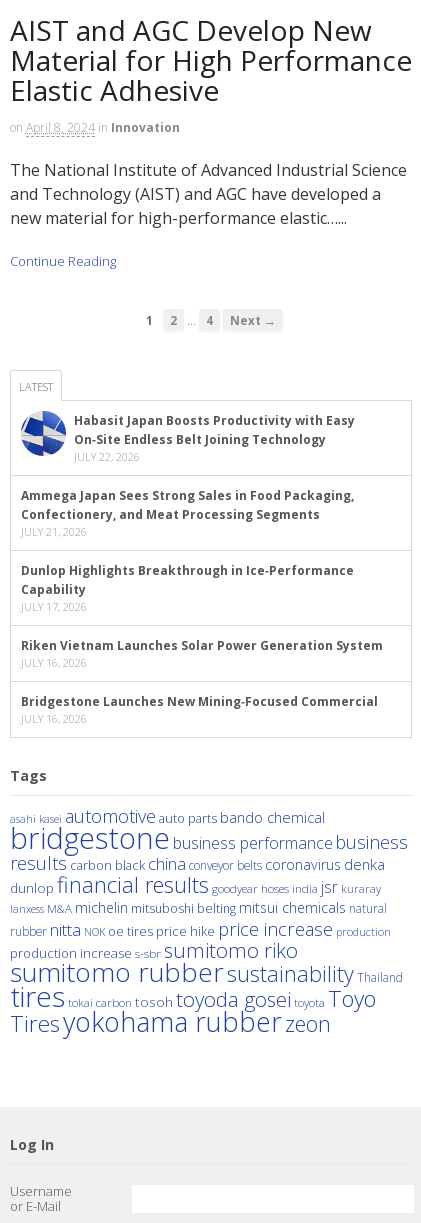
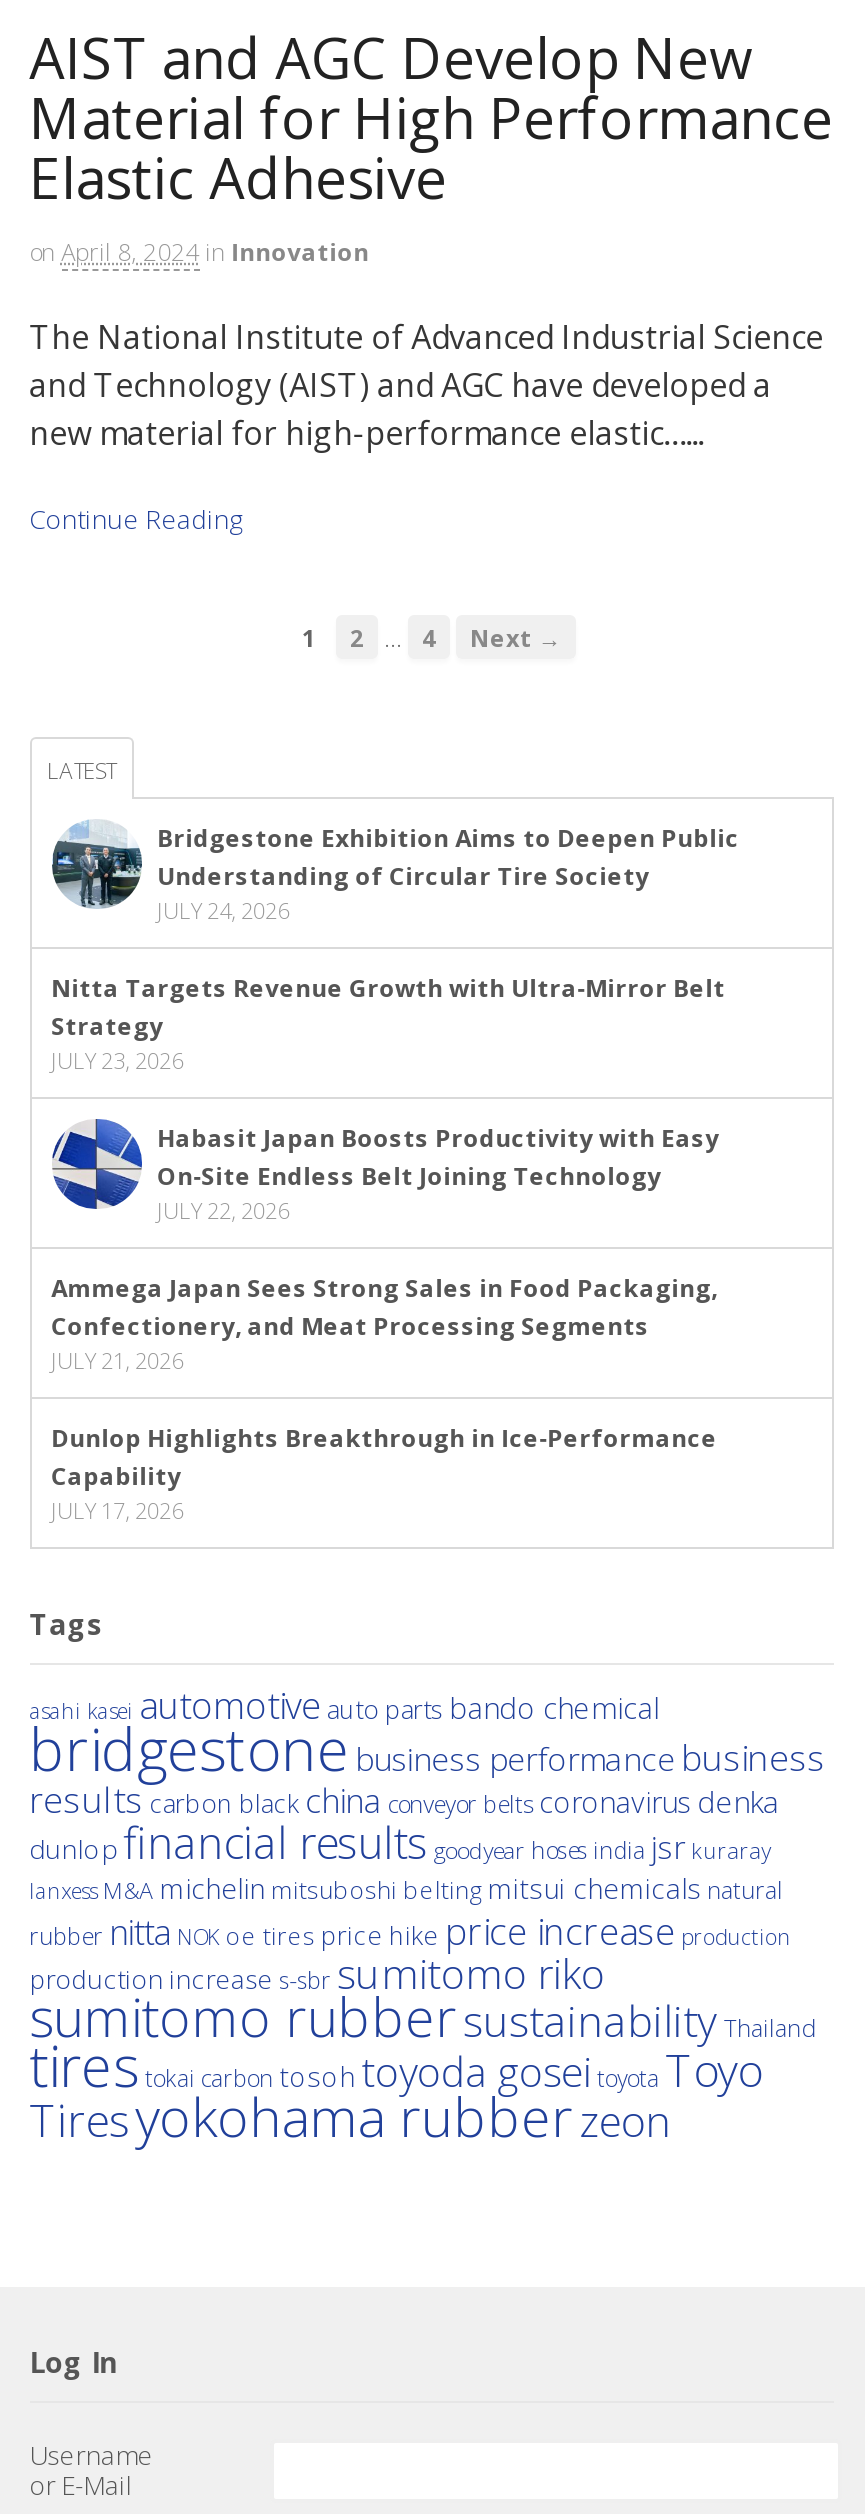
none -> [50,819,739,1074] [image] | Bridgestone Exhibition Aims to Deepen Public | Understanding of Circular Tire Society | JULY 24, 2026 | Nitta Targets Revenue Growth with Ultra‑Mirror Belt | Strategy | JULY 23, 2026
moved [20,410,355,613] -> [50,1117,719,1524]: [image] | Habasit Japan Boosts Productivity with Easy | On‑Site Endless Belt Joining Technology | ... | Capability | JULY 17, 2026
[21,636,383,725] Riken Vietnam Launches Solar Power Generation System | JULY 16, 2026 | Bridgestone Launches New Mining‑Focused Commercial | JULY 16, 2026 -> none

